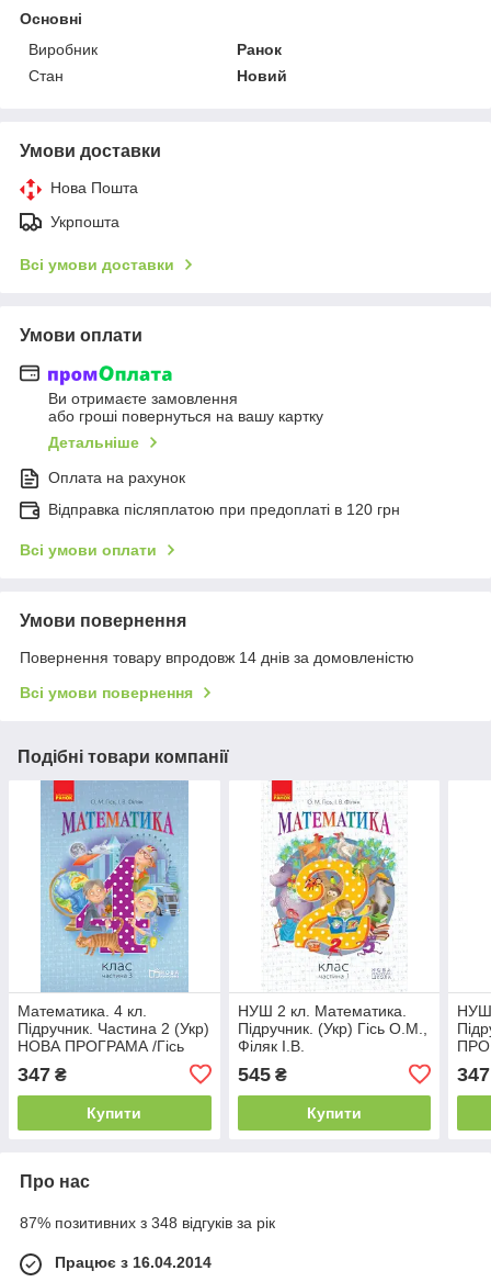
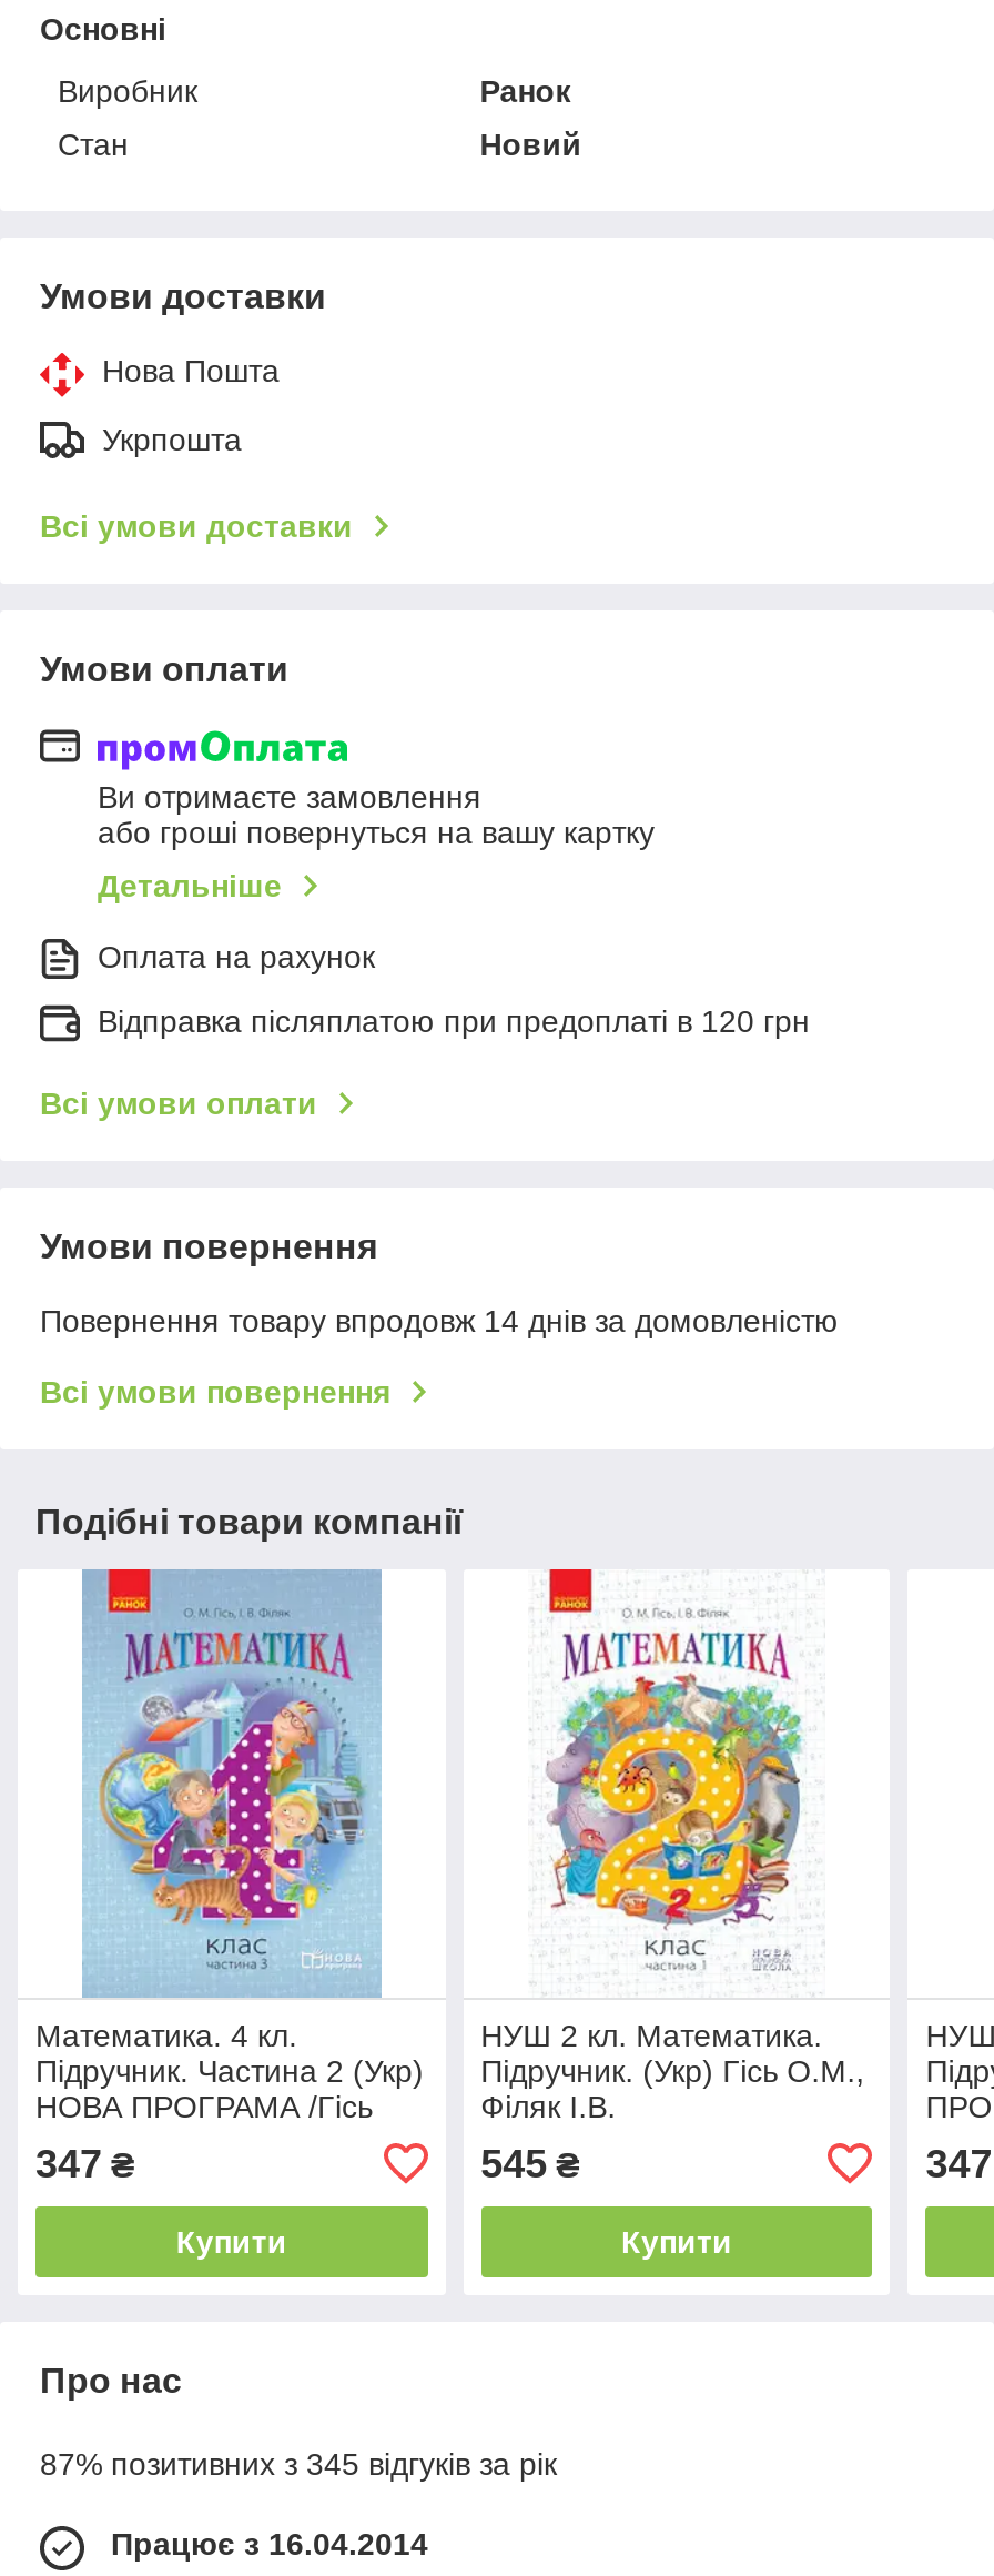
[20,1214,275,1231] 87% позитивних з 348 відгуків за рік -> [40,2446,557,2481] 87% позитивних з 345 відгуків за рік

